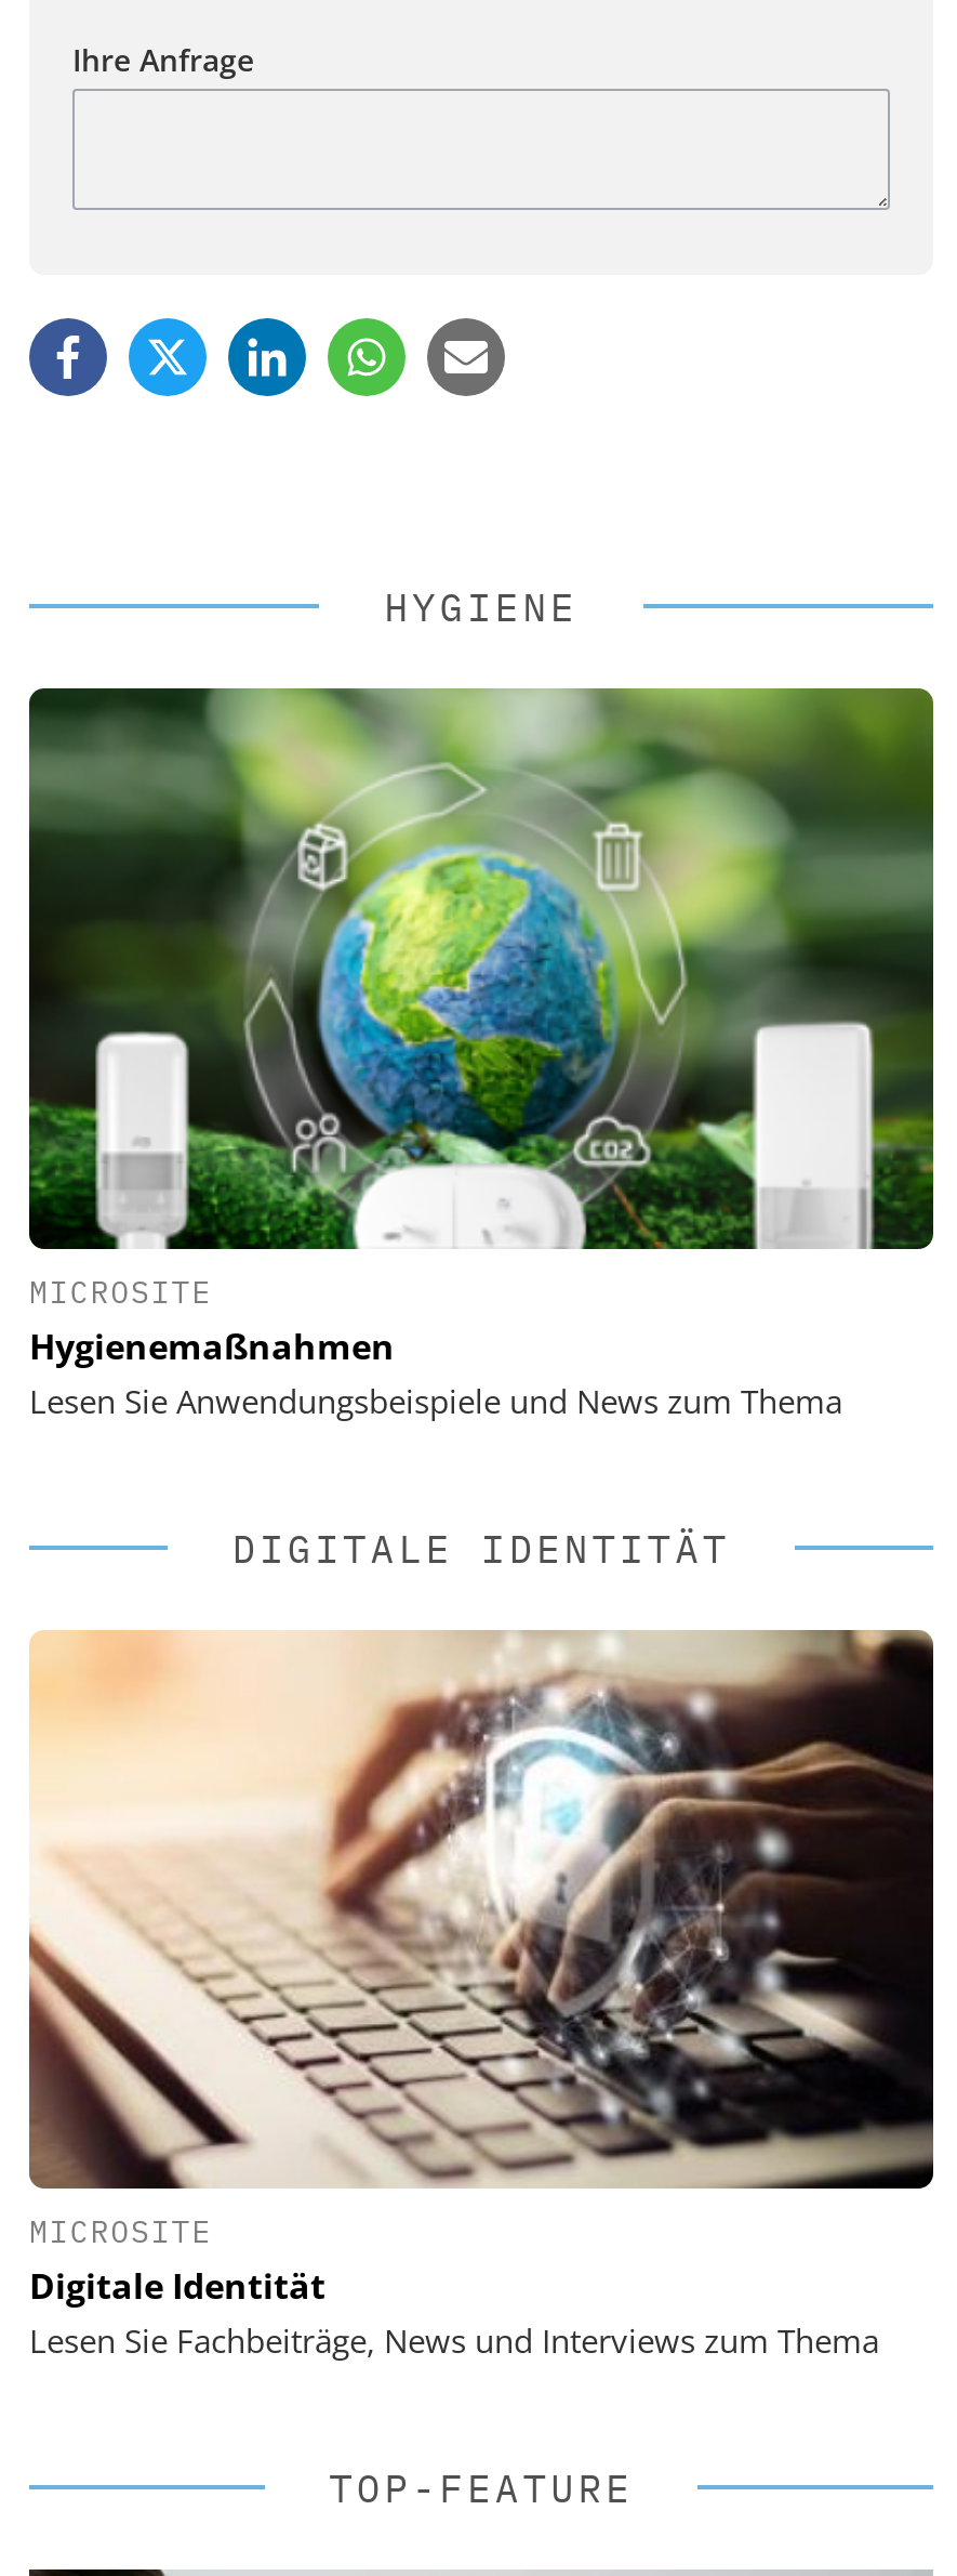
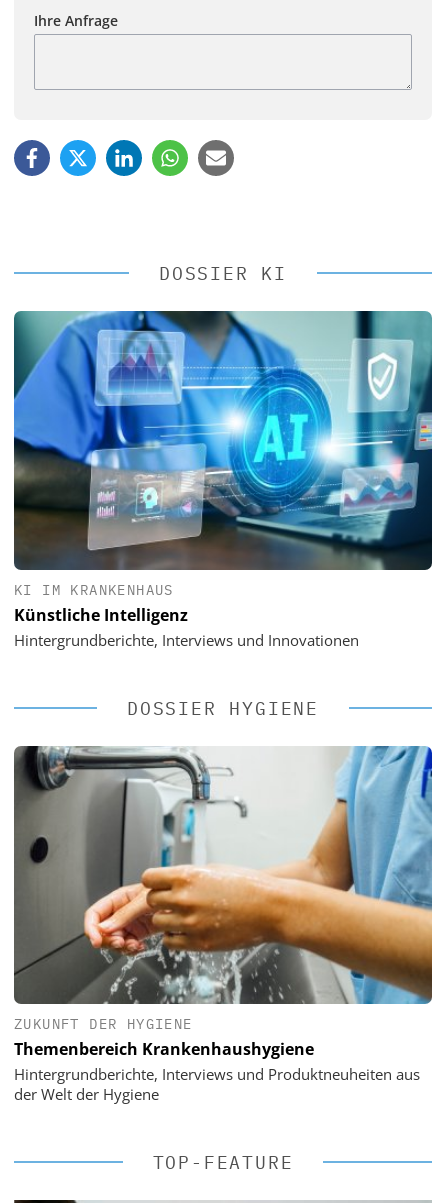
[384,583,578,633] HYGIENE -> [159,262,287,285] DOSSIER KI
[27,686,935,1422] [image] | MICROSITE | Hygienemaßnahmen | Lesen Sie Anwendungsbeispiele und News zum Thema -> [13,310,433,650] [image] | KI IM KRANKENHAUS | Künstliche Intelligenz | Hintergrundberichte, Interviews und Innovationen
[232,1524,730,1574] DIGITALE IDENTITÄT -> [127,697,319,720] DOSSIER HYGIENE
[29,1628,935,2363] [image] | MICROSITE | Digitale Identität | Lesen Sie Fachbeiträge, News und Interviews zum Thema -> [13,745,433,1104] [image] | ZUKUNFT DER HYGIENE | Themenbereich Krankenhaushygiene | Hintergrundberichte, Interviews und Produktneuheiten aus | der Welt der Hygiene

